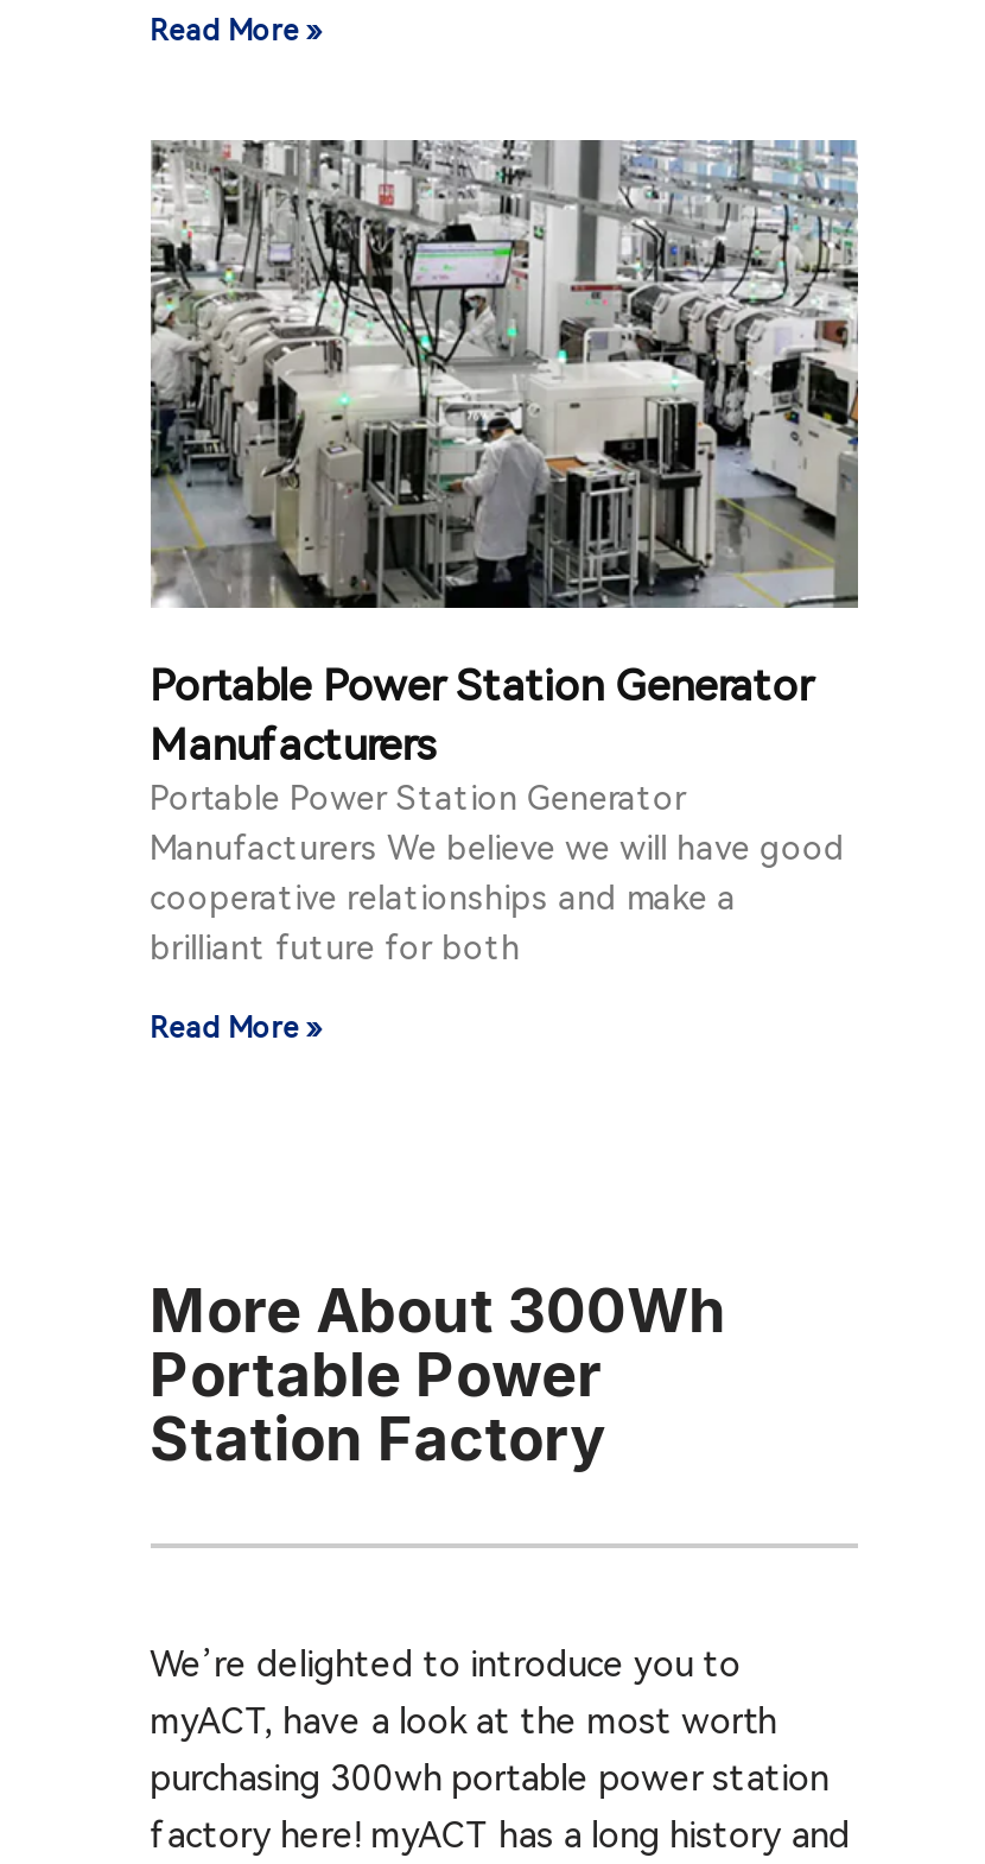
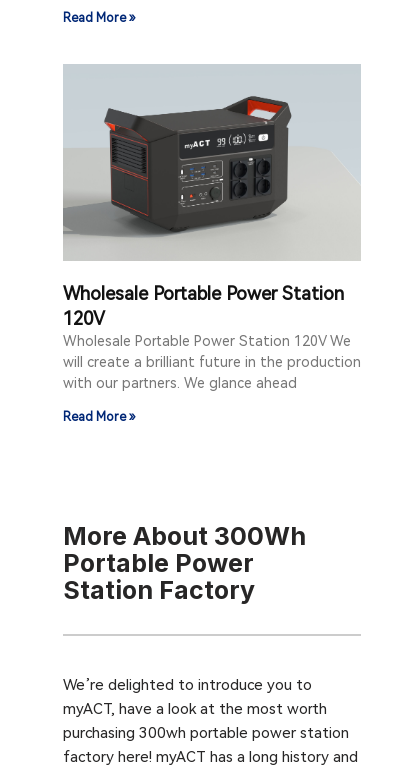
[148,138,860,966] [image] | Portable Power Station Generator | Manufacturers | Portable Power Station Generator | Manufacturers We believe we will have good | cooperative relationships and make a | brilliant future for both -> [63,64,361,391] [image] | Wholesale Portable Power Station | 120V | Wholesale Portable Power Station 120V We | will create a brilliant future in the production | with our partners. We glance ahead

